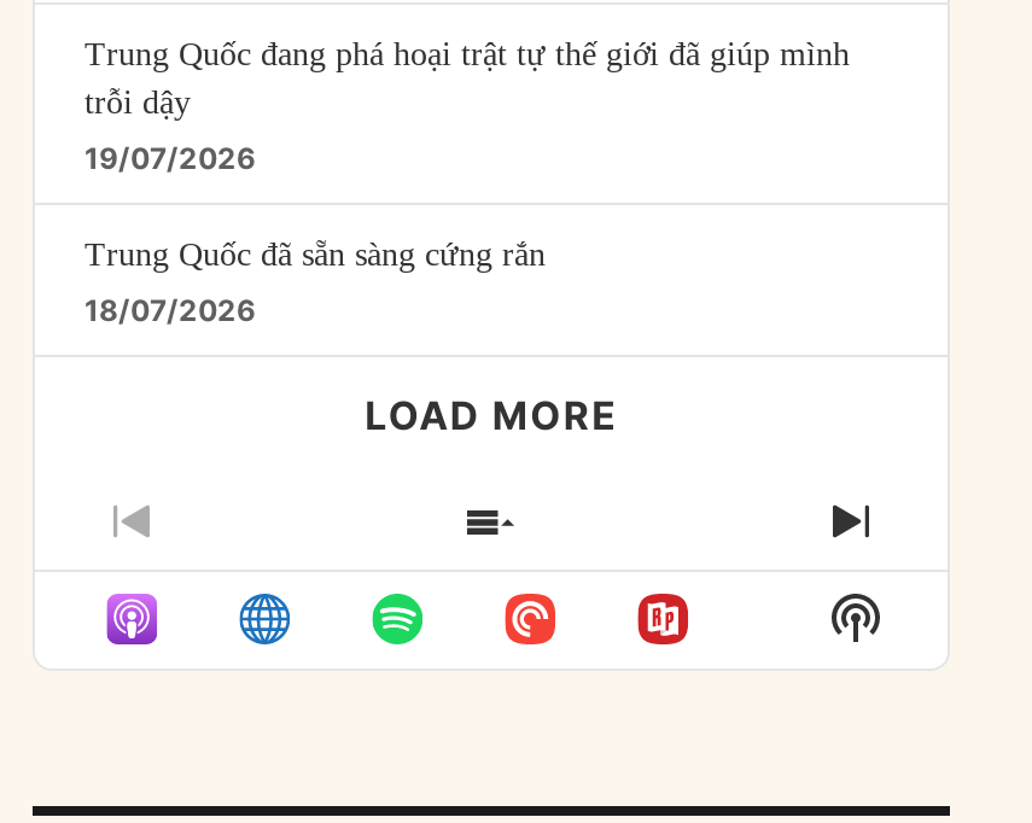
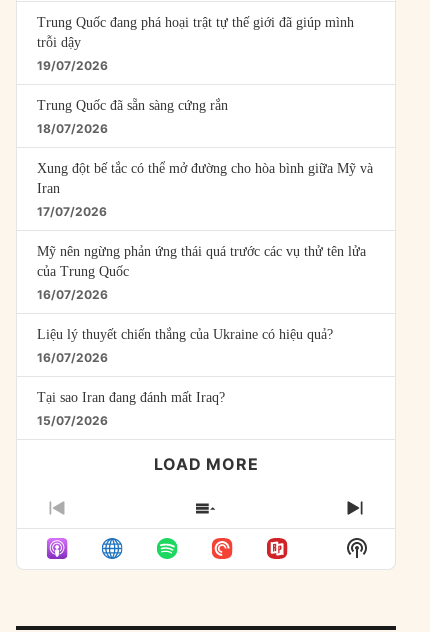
none -> [37,161,373,428] Xung đột bế tắc có thể mở đường cho hòa bình giữa Mỹ và | Iran | 17/07/2026 | Mỹ nên ngừng phản ứng thái quá trước các vụ thử tên lửa | của Trung Quốc | 16/07/2026 | Liệu lý thuyết chiến thắng của Ukraine có hiệu quả? | 16/07/2026 | Tại sao Iran đang đánh mất Iraq? | 15/07/2026

